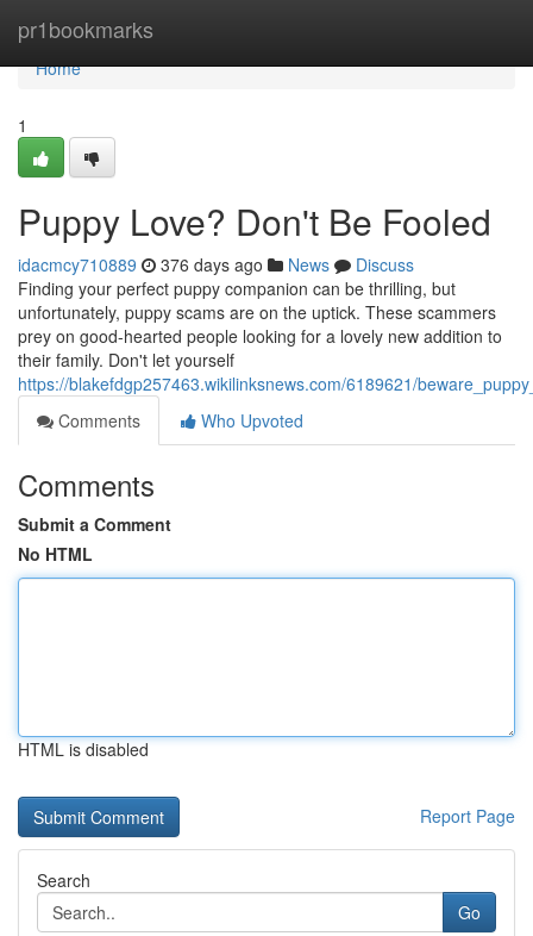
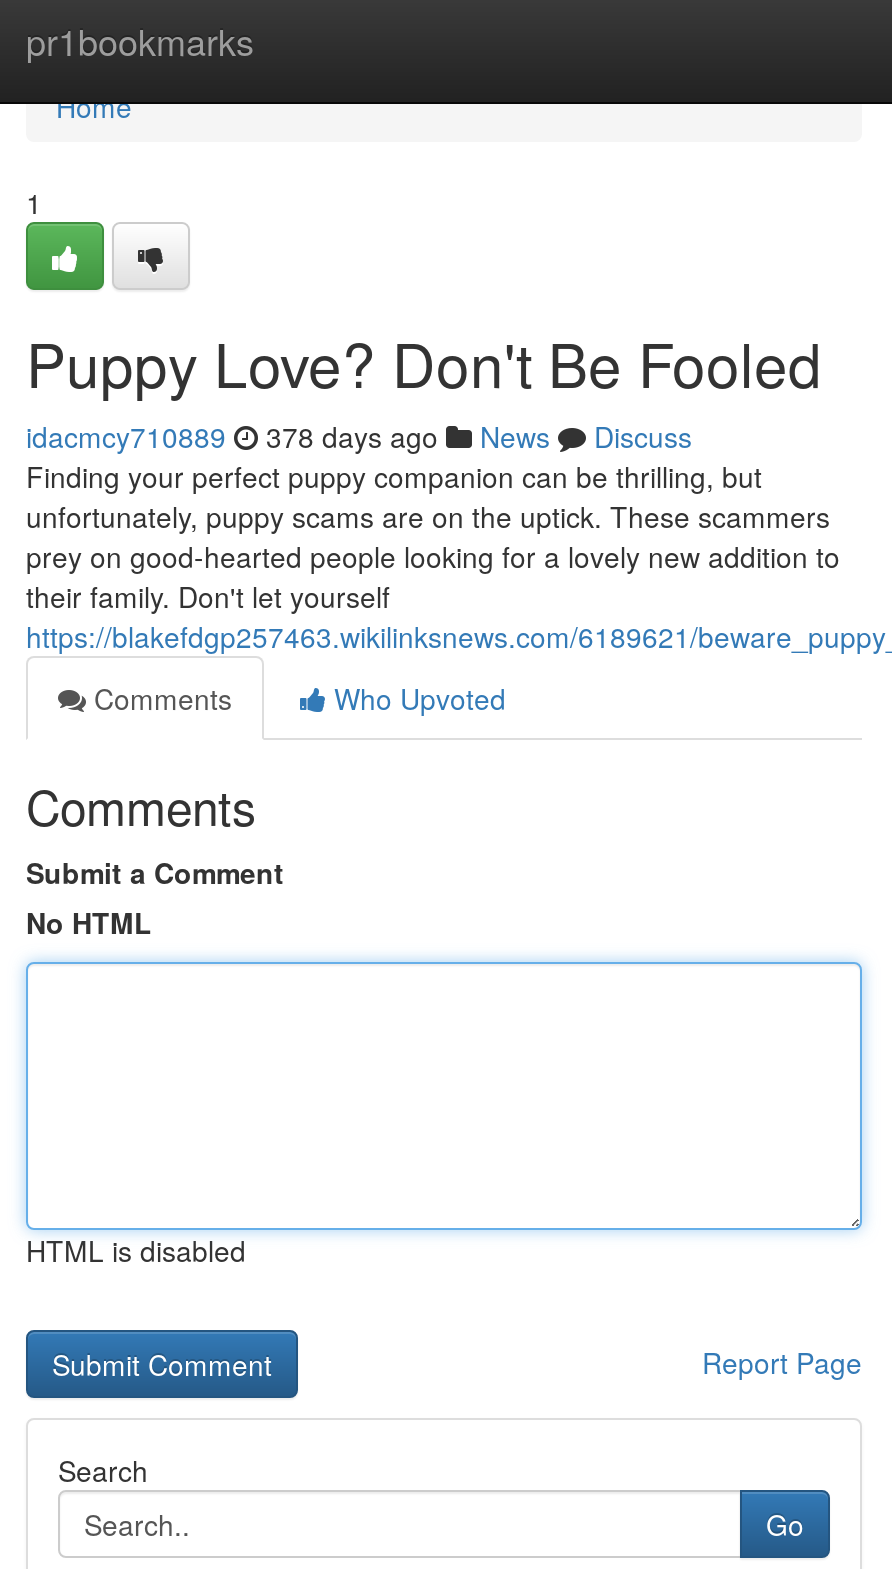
[18,252,414,276] idacmcy710889 376 days ago News Discuss -> [26,416,692,456] idacmcy710889 378 days ago News Discuss

